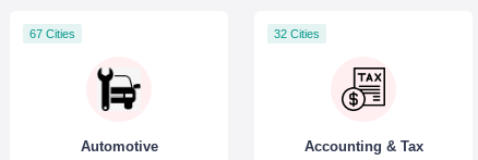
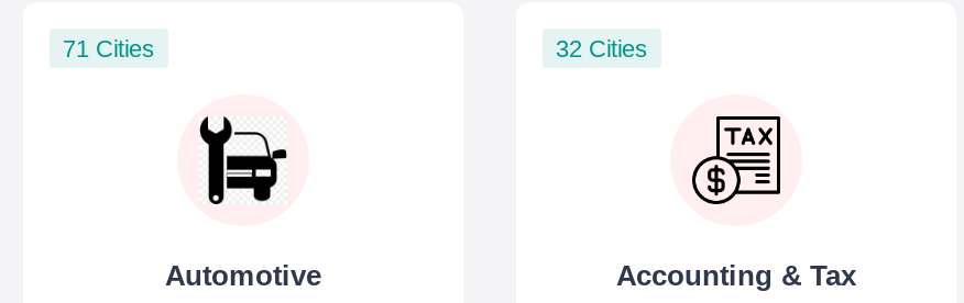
[29,27,75,40] 67 Cities -> [63,35,155,61] 71 Cities

